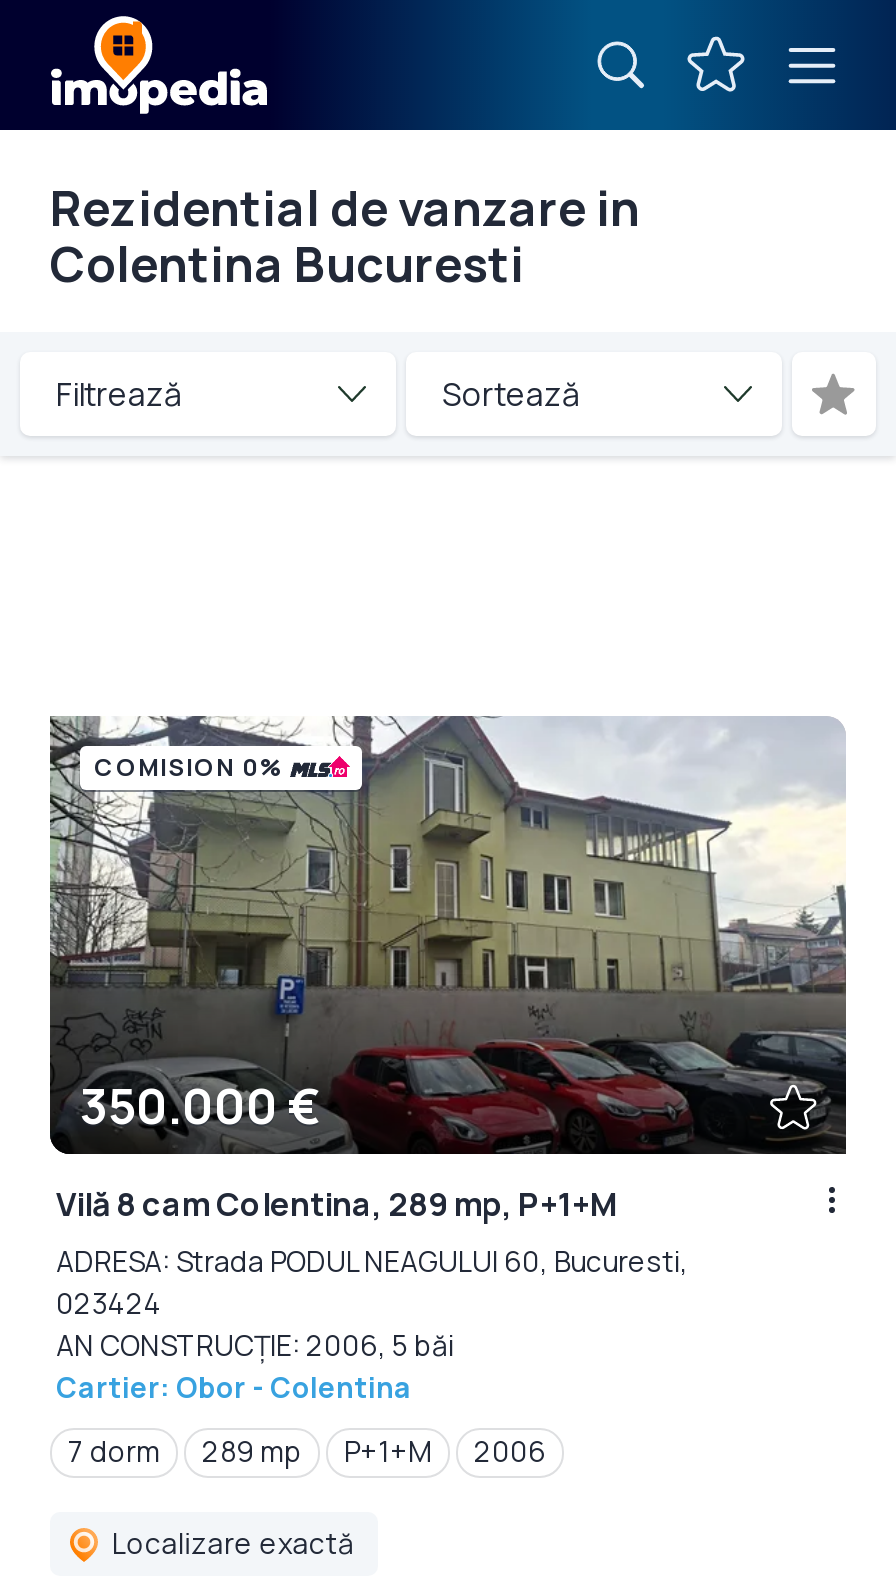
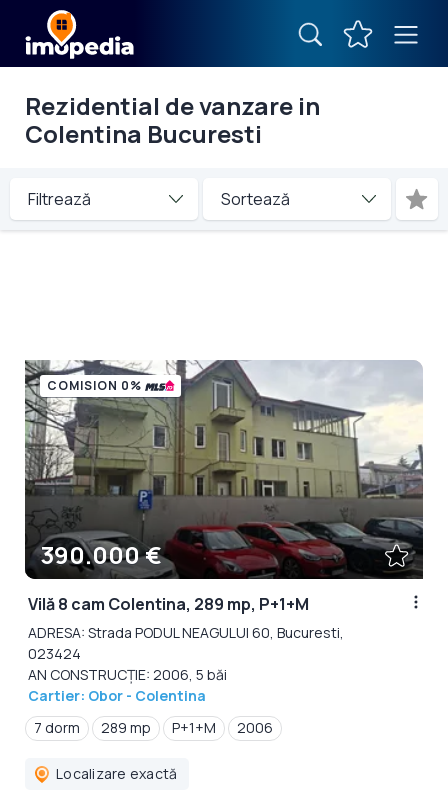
[80,1072,322,1138] 350.000 € -> [40,538,162,571] 390.000 €

